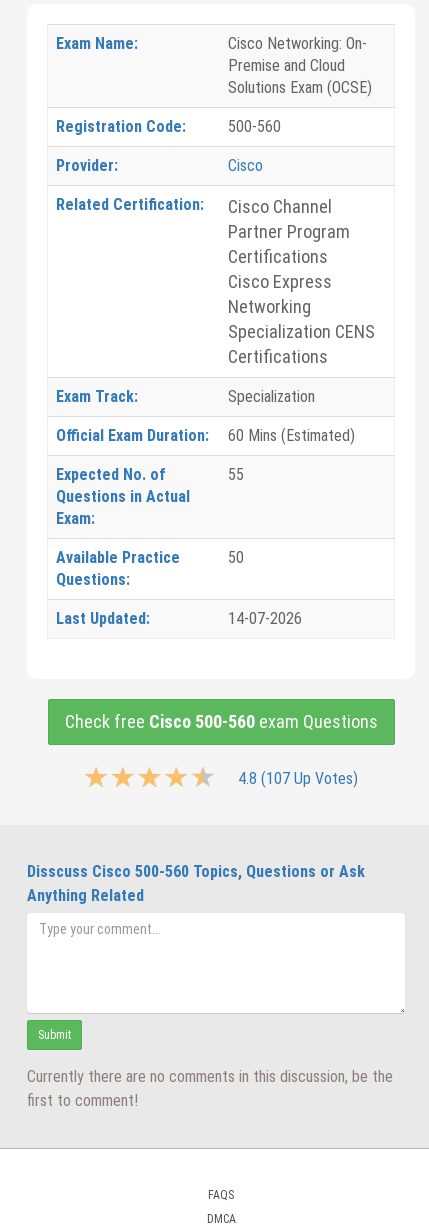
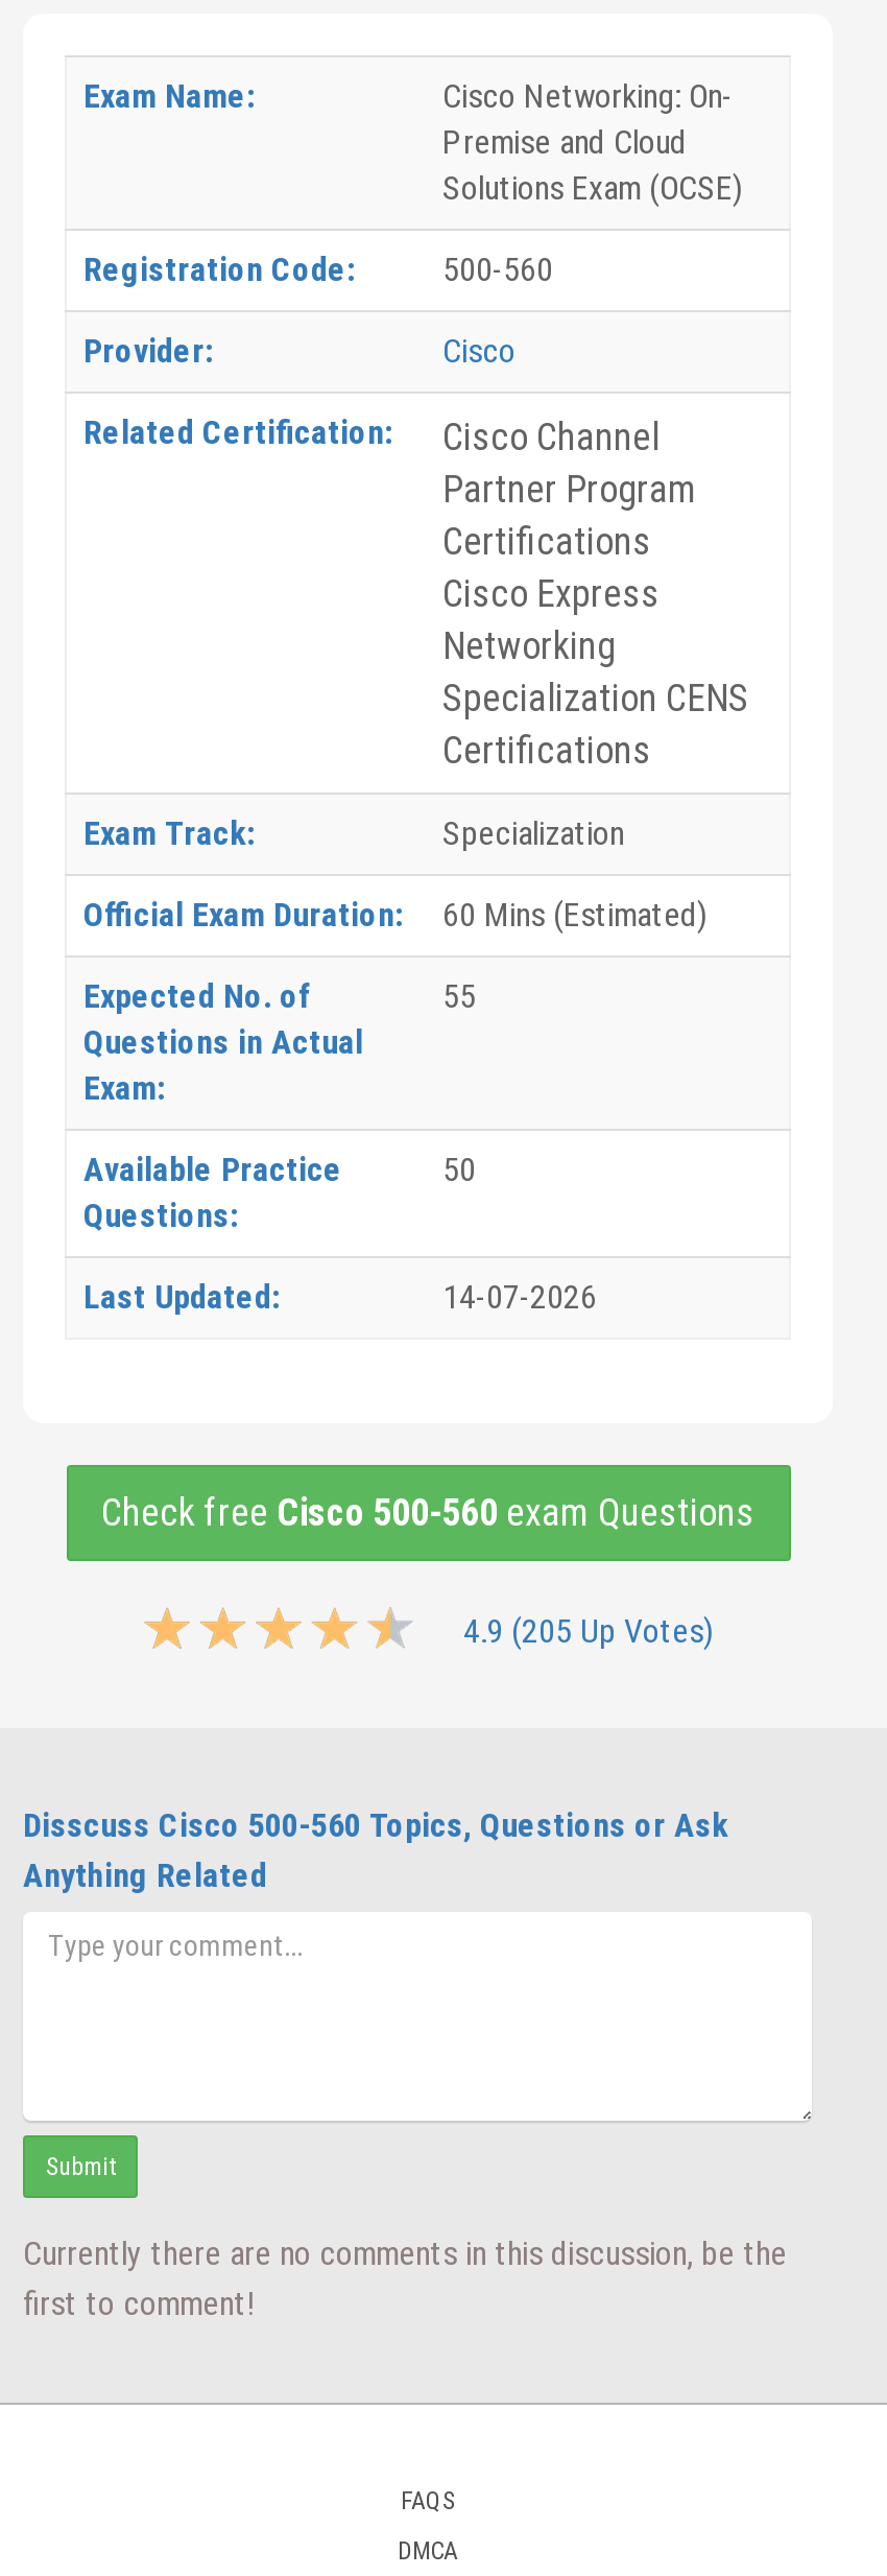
[238,769,358,788] 4.8 (107 Up Votes) -> [463,1612,714,1651] 4.9 (205 Up Votes)

